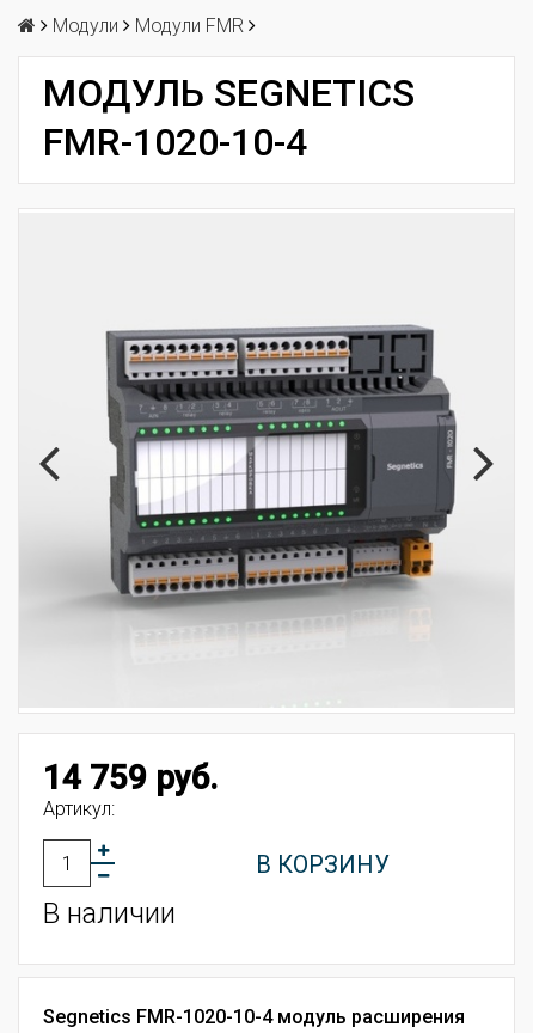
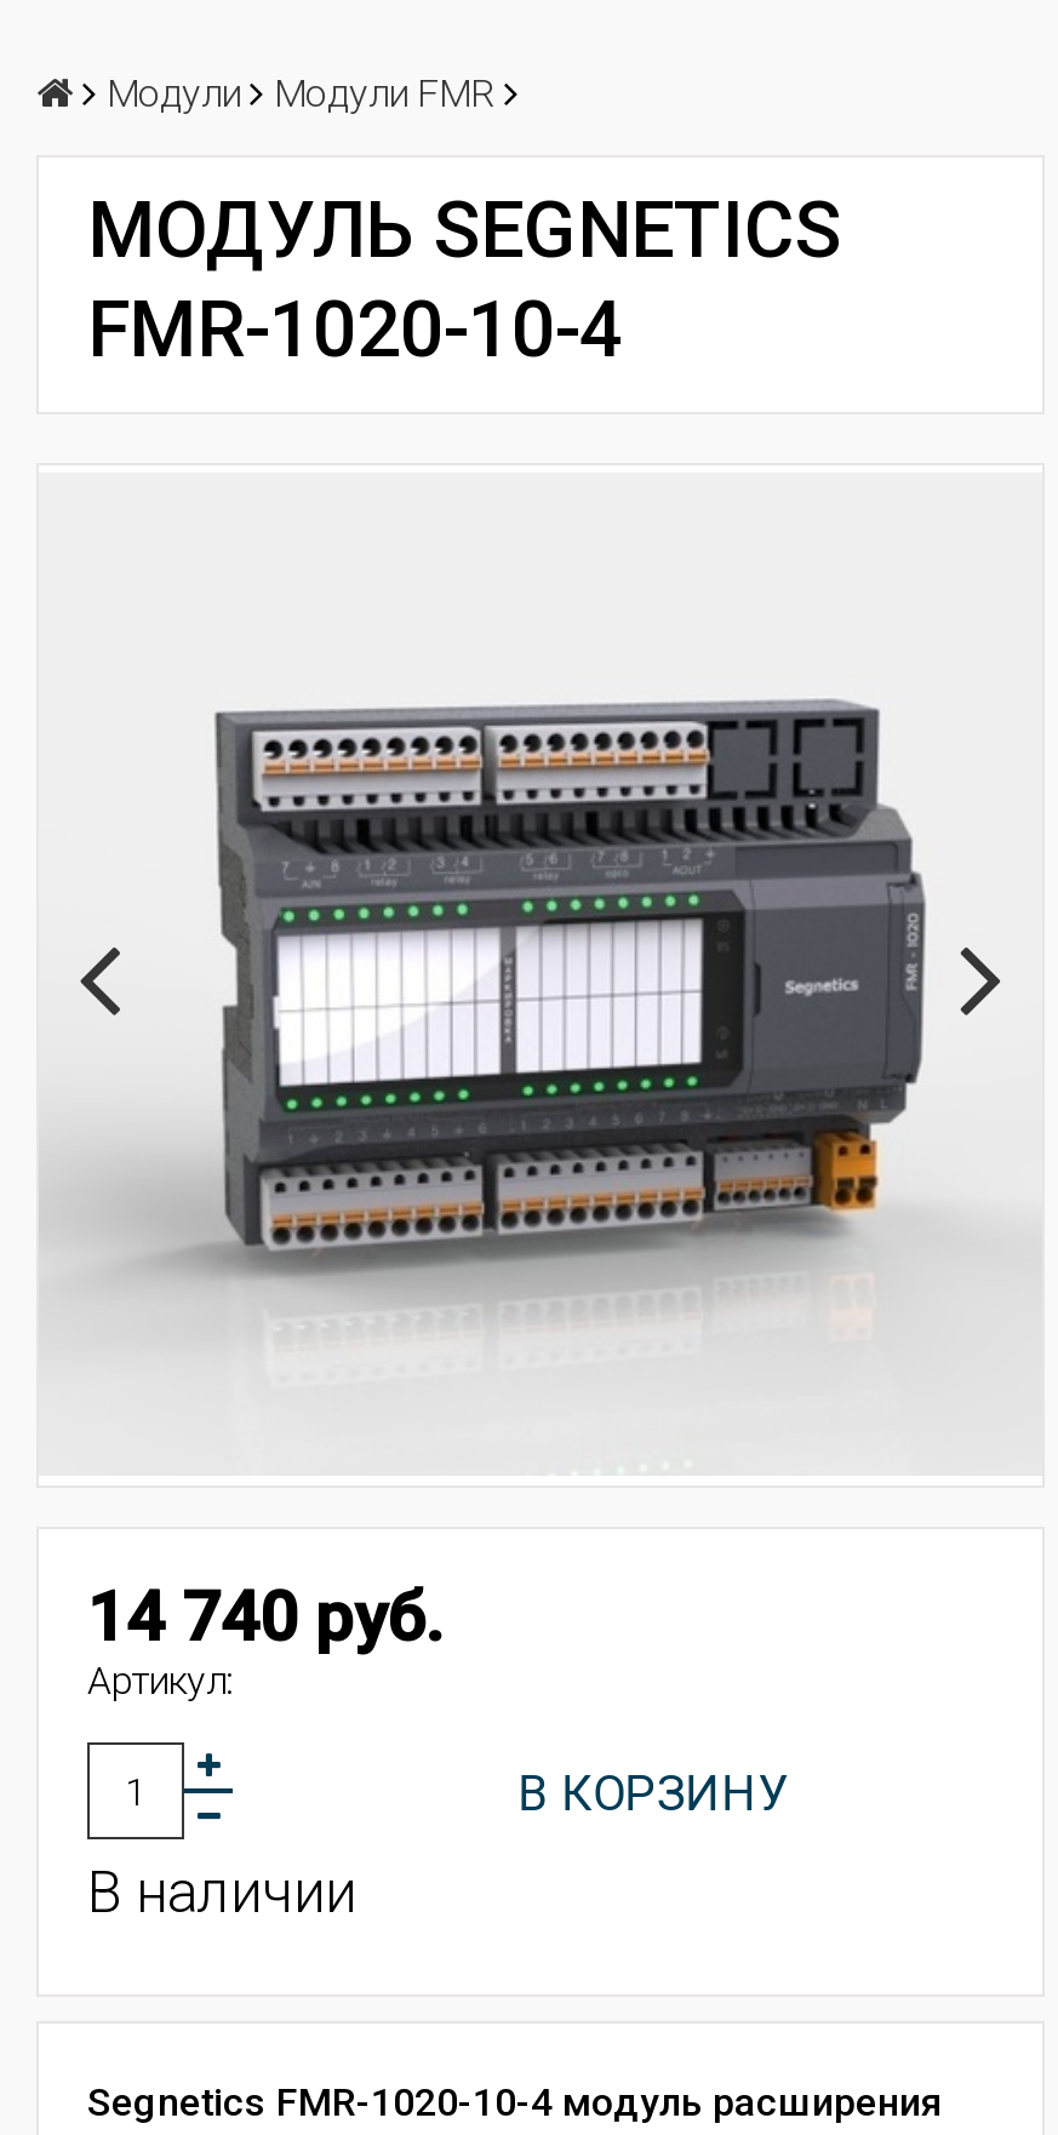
[43,758,218,798] 14 759 руб. -> [87,1578,441,1658] 14 740 руб.

